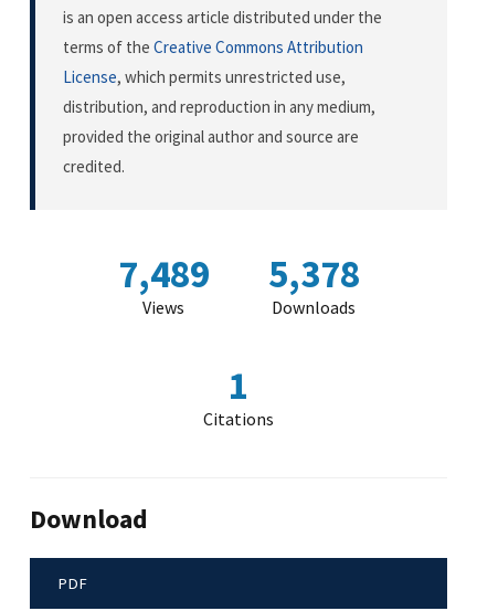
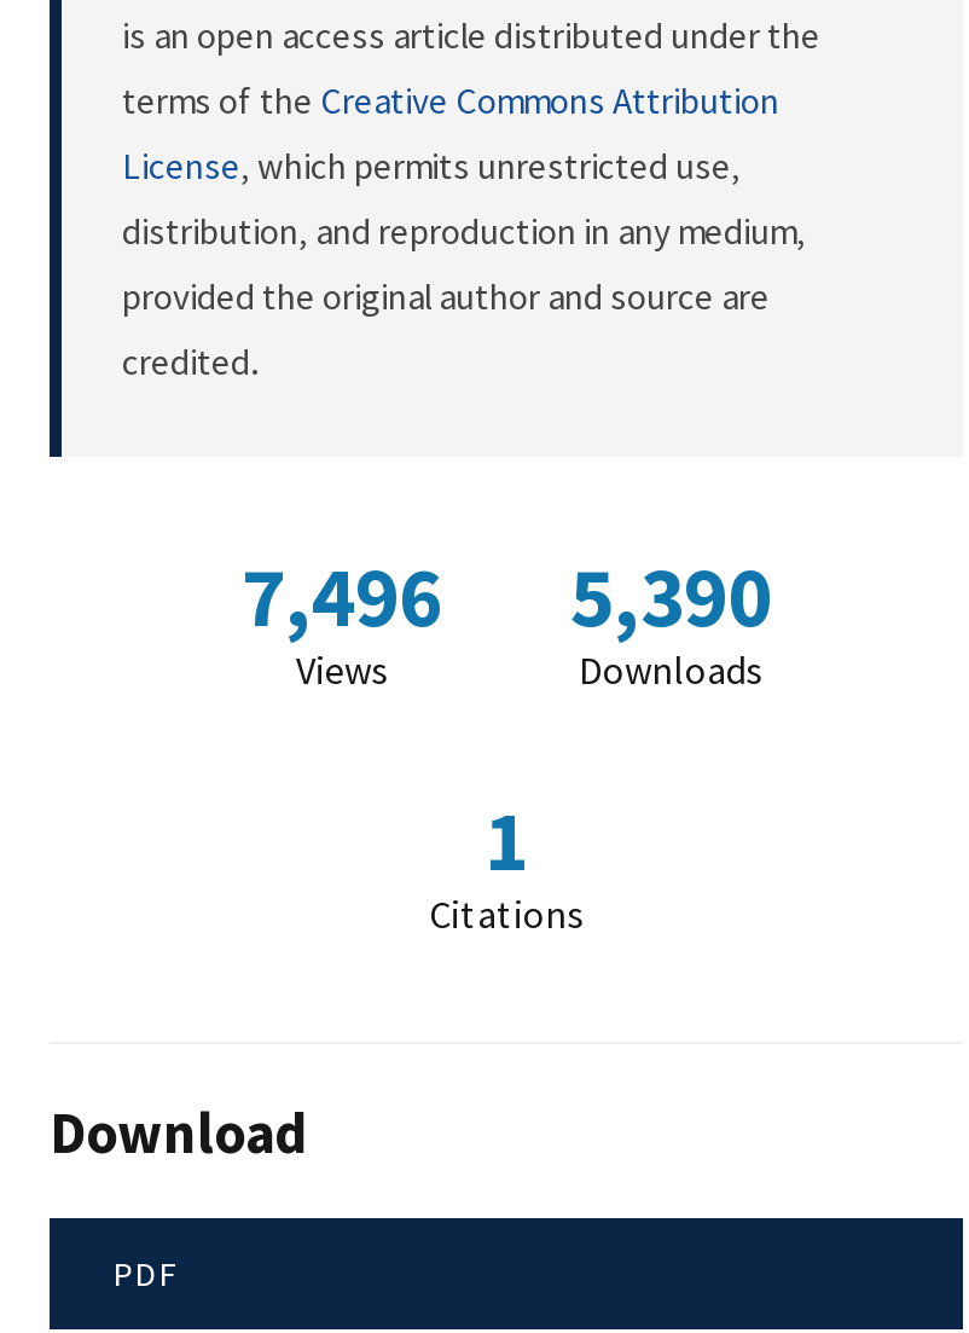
[118,250,209,299] 7,489 -> [242,545,442,651] 7,496
[268,250,359,299] 5,378 -> [570,545,771,651] 5,390

